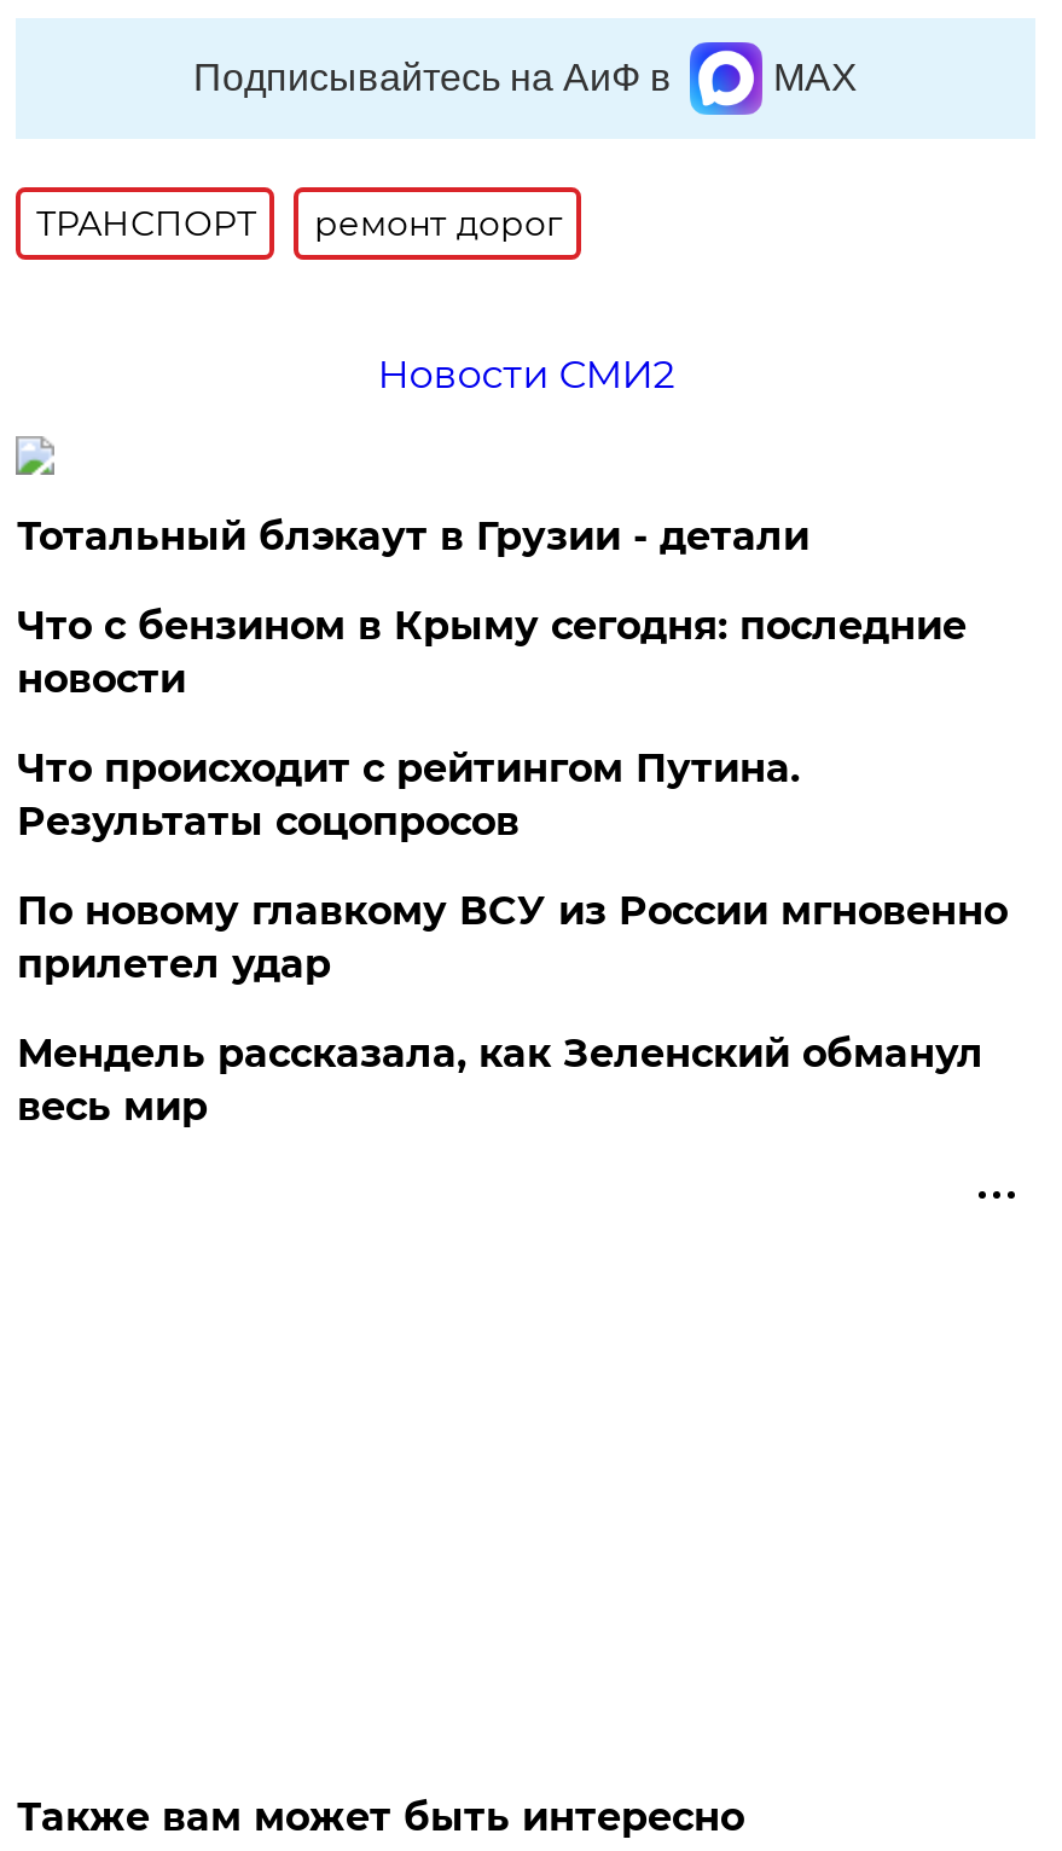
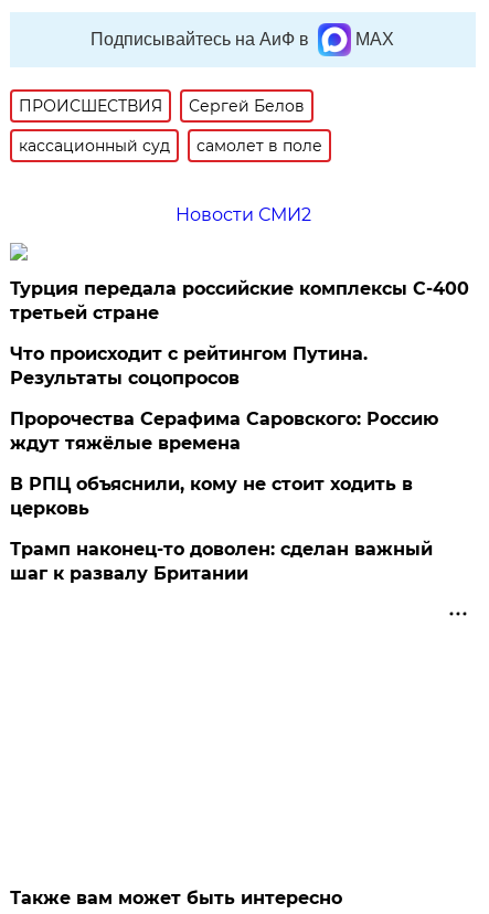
[36,202,563,245] ТРАНСПОРТ | ремонт дорог -> [19,96,323,156] ПРОИСШЕСТВИЯ | Сергей Белов | кассационный суд | самолет в поле
[17,513,966,702] Тотальный блэкаут в Грузии - детали | Что с бензином в Крыму сегодня: последние | новости -> [10,278,470,323] Турция передала российские комплексы С-400 | третьей стране
[17,888,1007,1130] По новому главкому ВСУ из России мгновенно | прилетел удар | Мендель рассказала, как Зеленский обманул | весь мир -> [10,408,439,584] Пророчества Серафима Саровского: Россию | ждут тяжёлые времена | В РПЦ объяснили, кому не стоит ходить в | церковь | Трамп наконец-то доволен: сделан важный | шаг к развалу Британии

